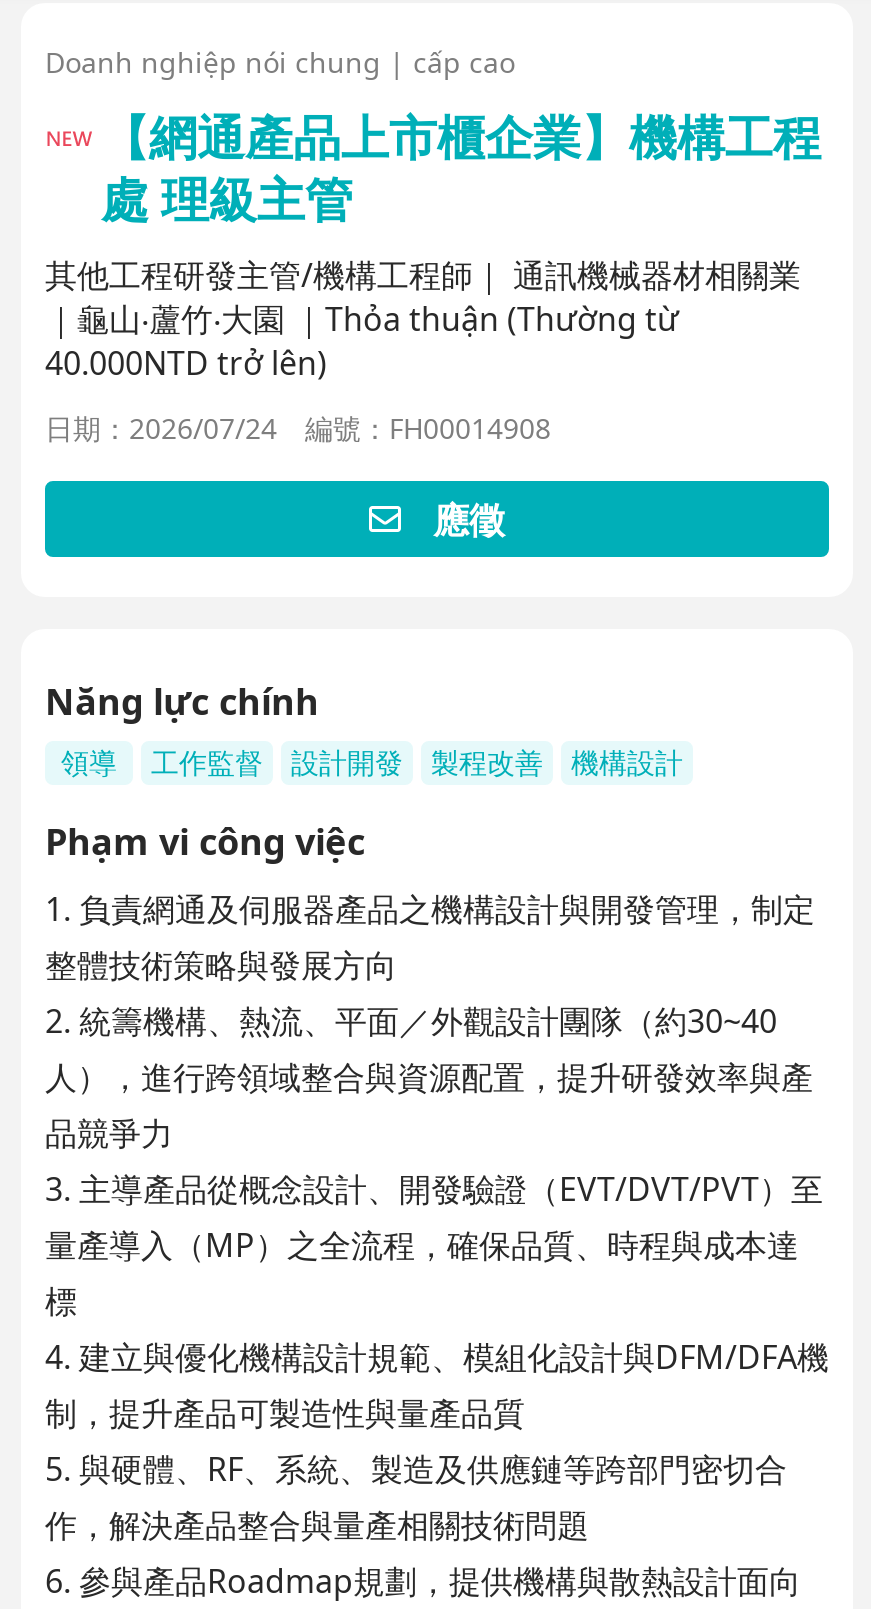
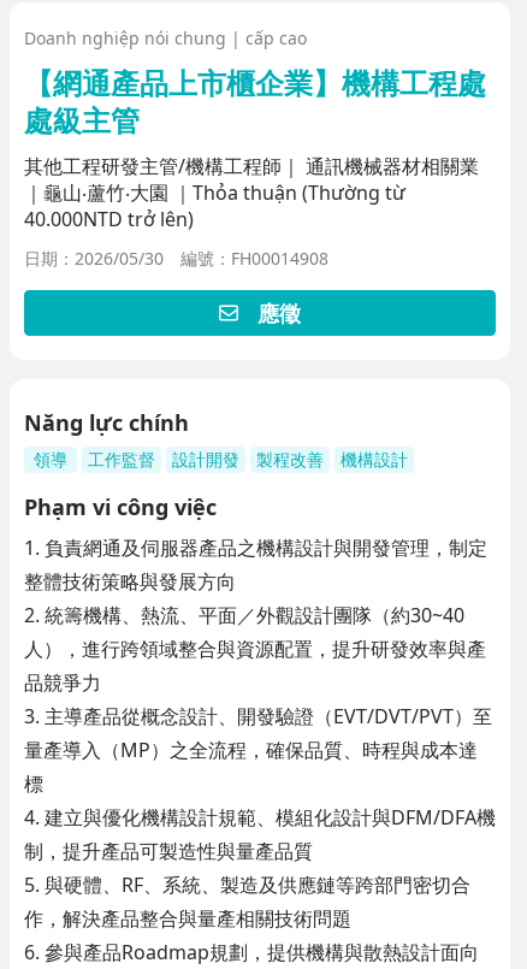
[101,103,821,231] 【網通產品上市櫃企業】機構工程 | 處 理級主管 -> [24,63,486,140] 【網通產品上市櫃企業】機構工程處 | 處級主管
[45,409,551,447] 日期：2026/07/24編號：FH00014908 -> [24,247,328,270] 日期：2026/05/30編號：FH00014908

